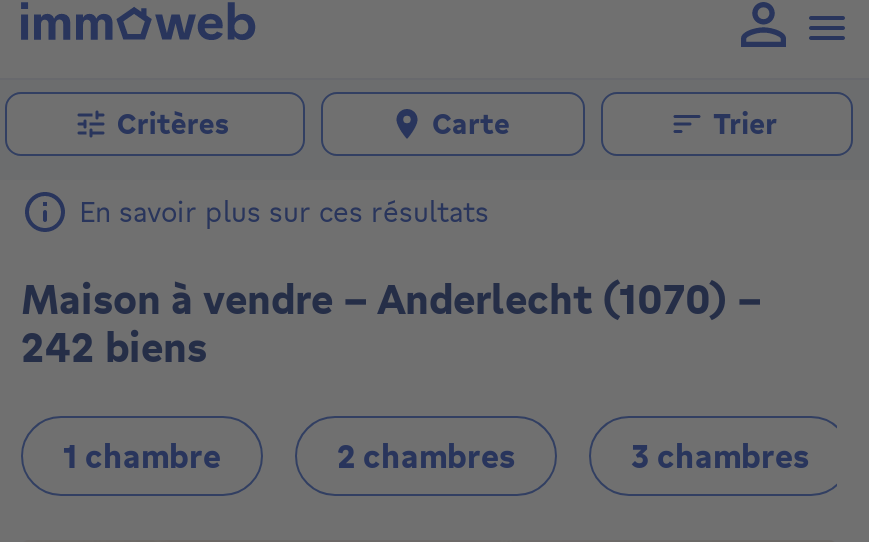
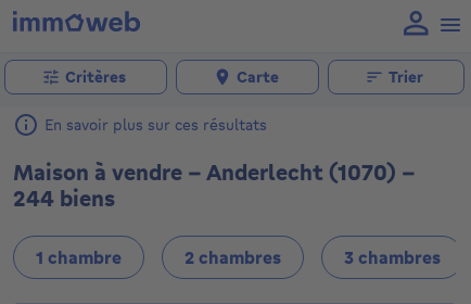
[21,320,207,374] 242 biens -> [13,183,115,213] 244 biens

